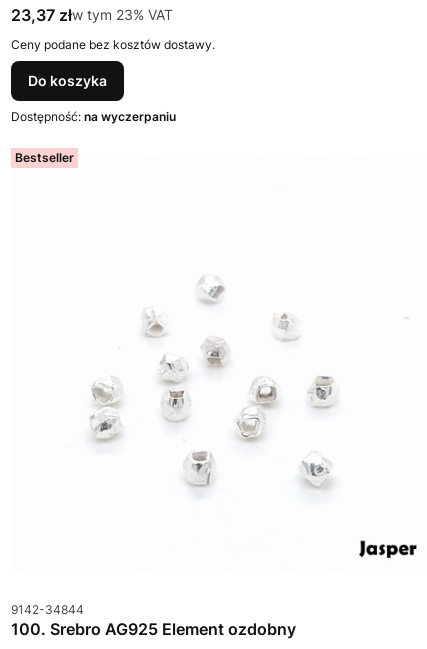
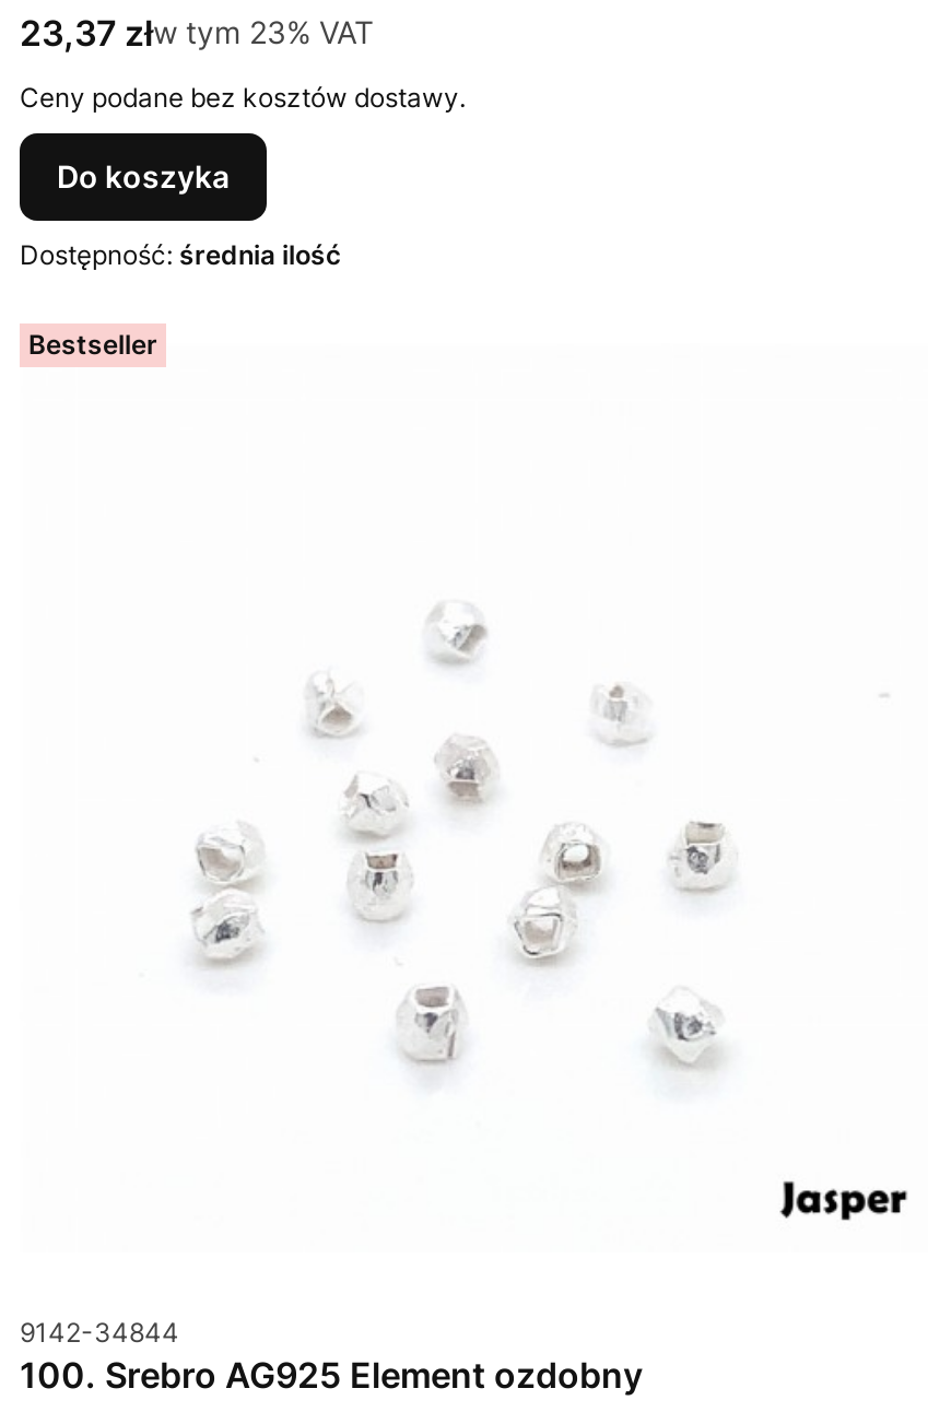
[11,109,176,124] Dostępność: na wyczerpaniu -> [20,239,341,272] Dostępność: średnia ilość

